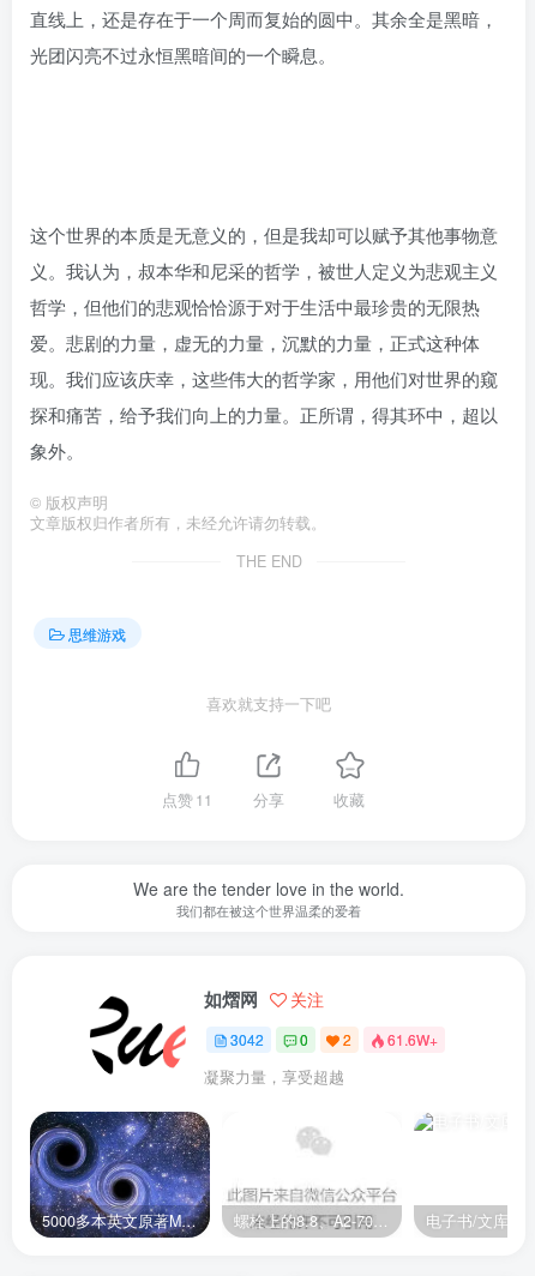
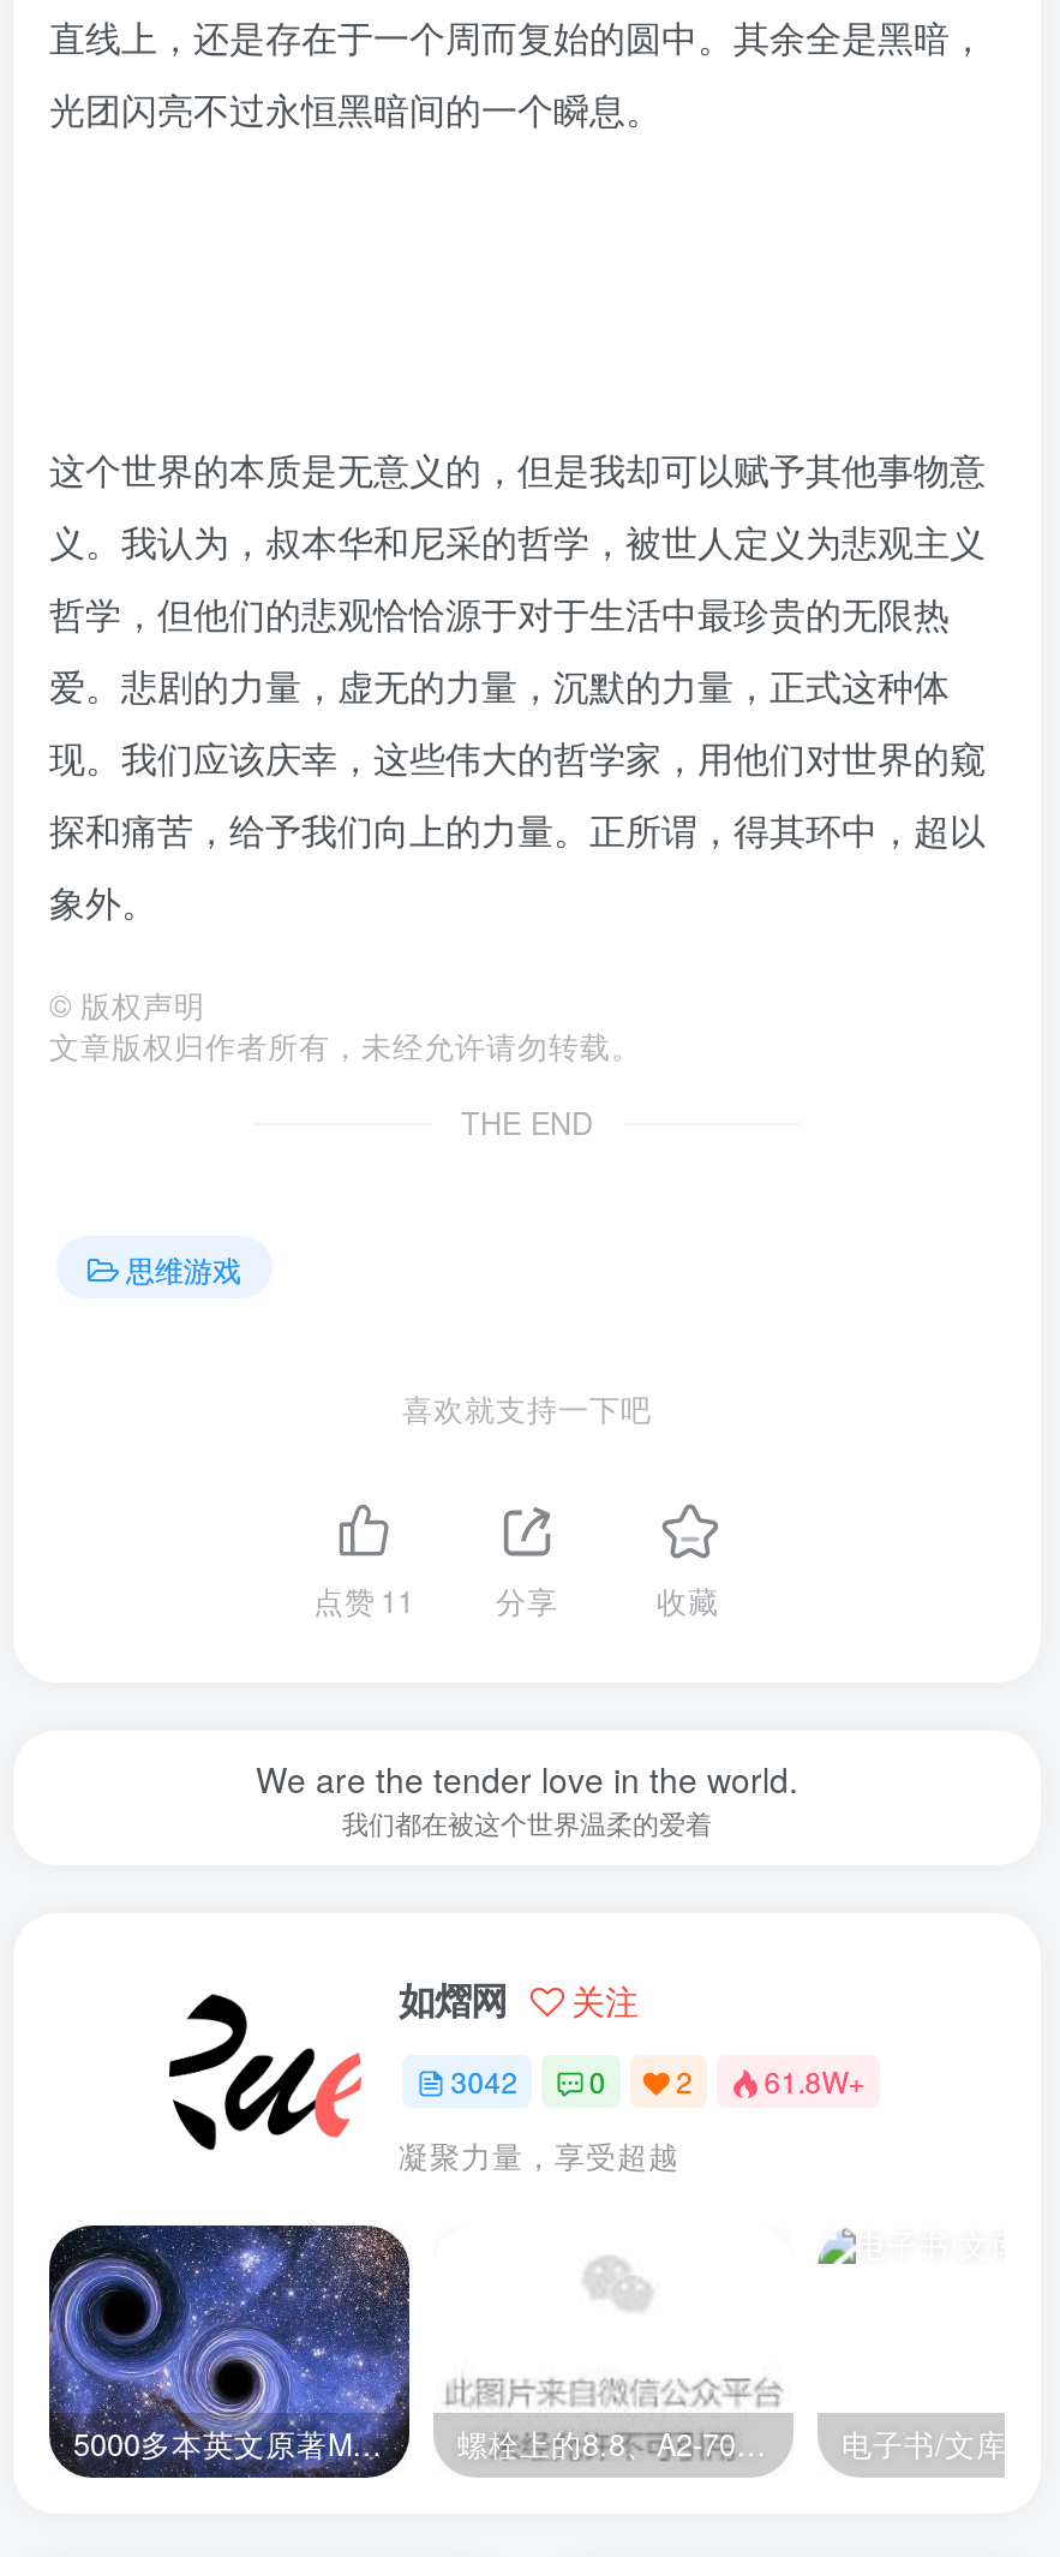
[231,1029,437,1050] 3042 0 2 61.6W+ -> [451,2061,865,2102] 3042 0 2 61.8W+

